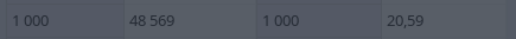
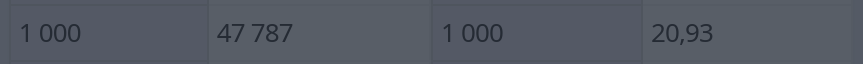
[129,9,174,30] 48 569 -> [217,13,293,49] 47 787
[387,9,423,30] 20,59 -> [651,13,713,49] 20,93

